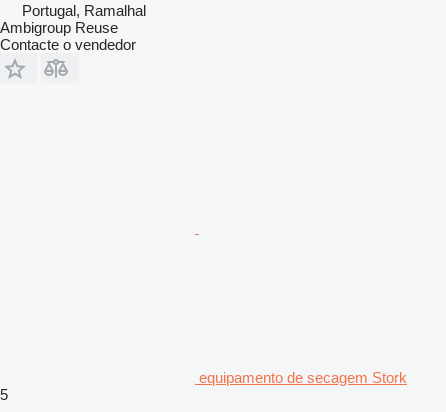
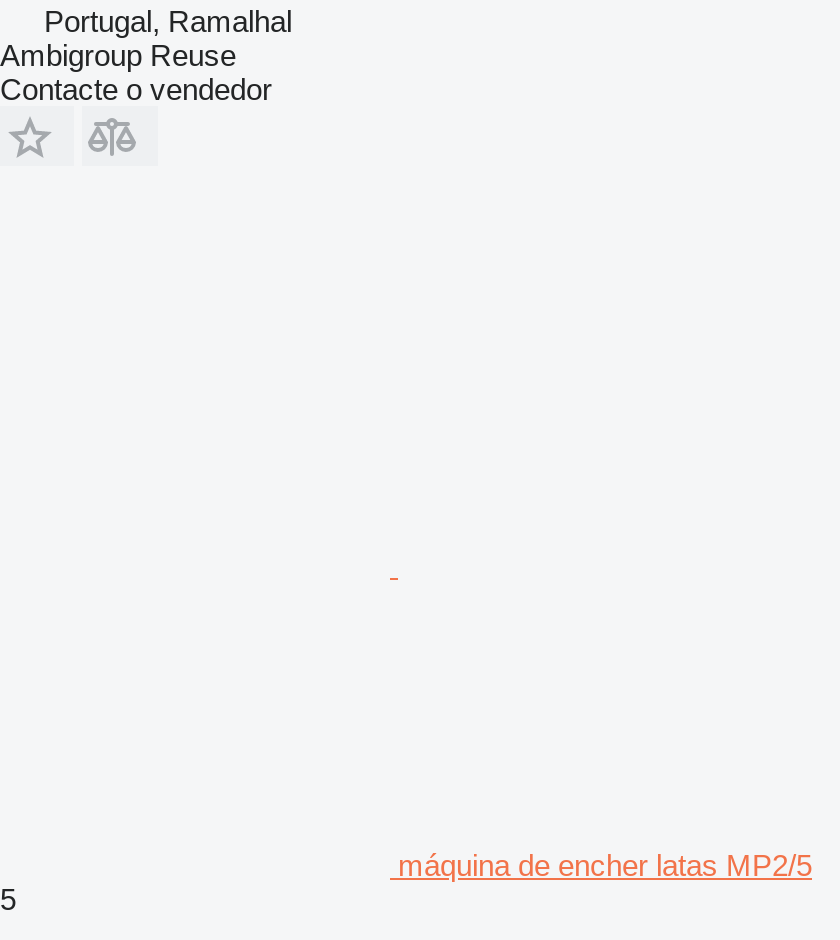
[199,369,407,386] equipamento de secagem Stork -> [398,848,812,882] máquina de encher latas MP2/5

